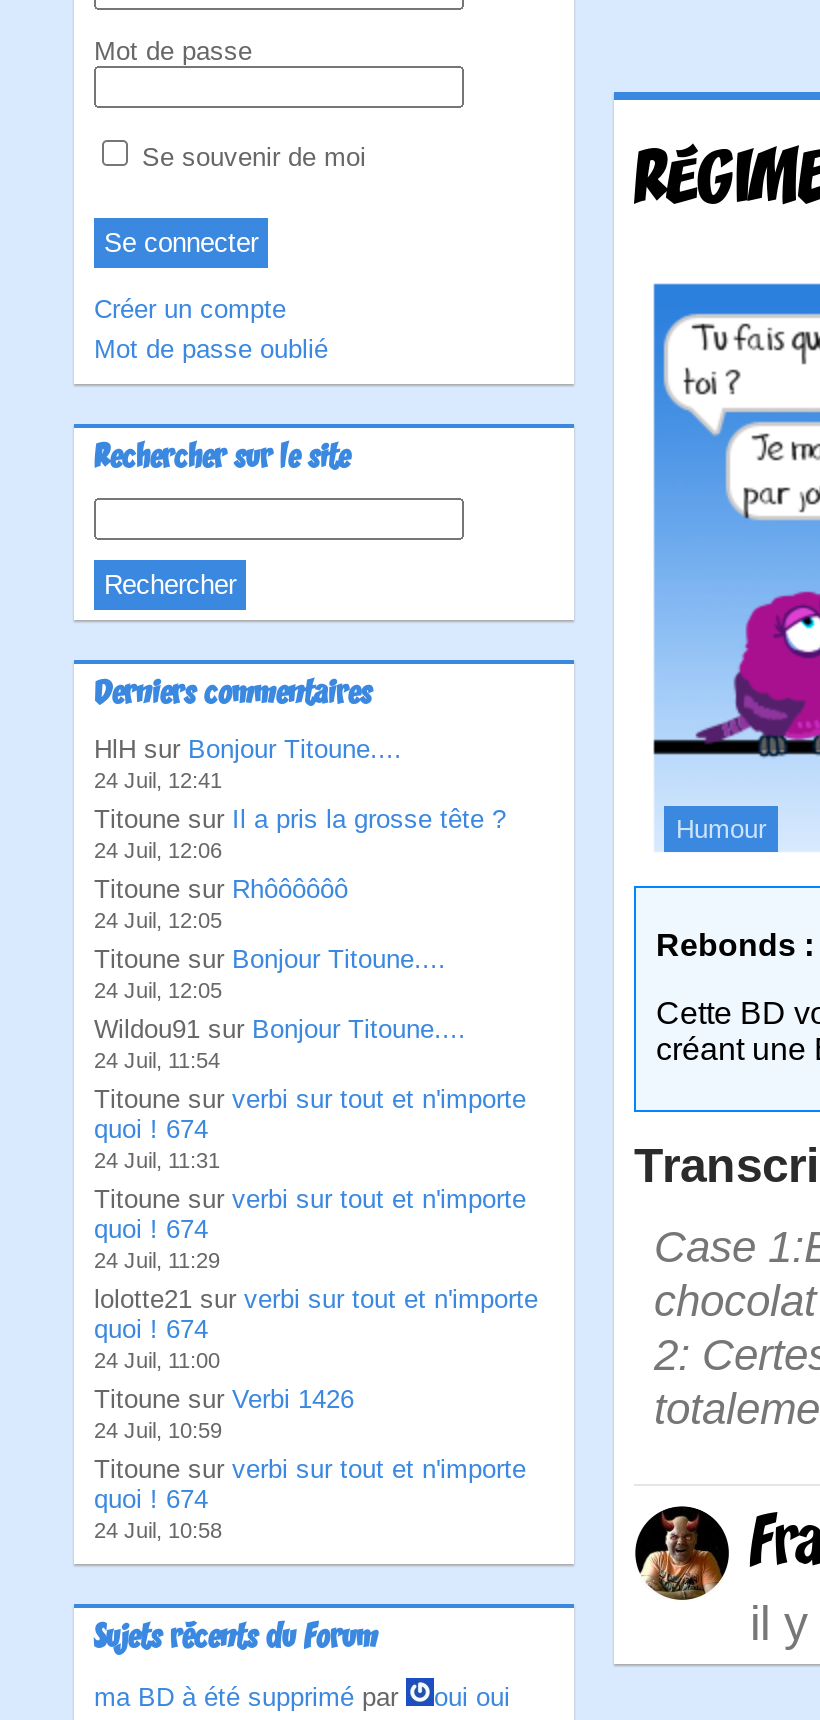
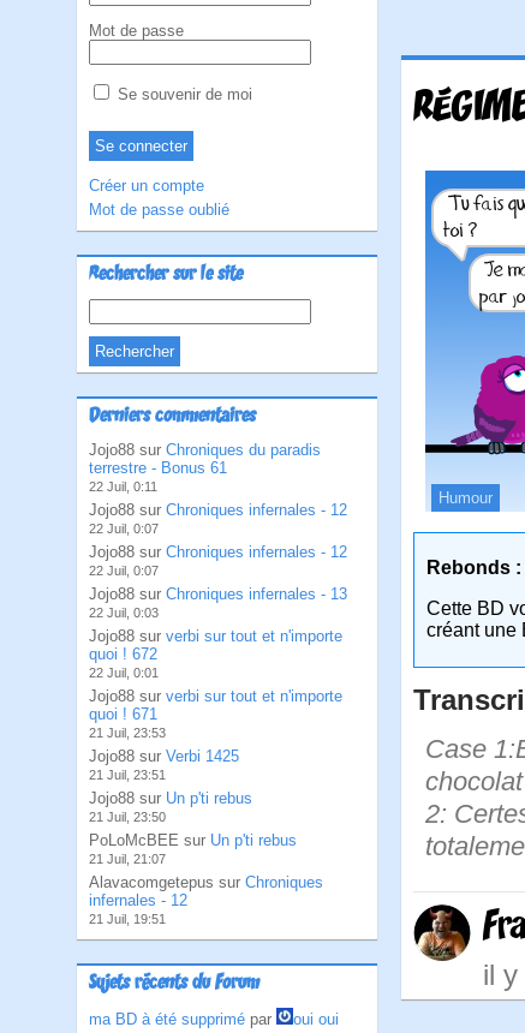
[94,734,538,1542] HlH sur Bonjour Titoune.... | 24 Juil, 12:41 | Titoune sur Il a pris la grosse tête ? | 24 Juil, 12:06 | Titoune sur Rhôôôôôô | 24 Juil, 12:05 | Titoune sur Bonjour Titoune.... | 24 Juil, 12:05 | Wildou91 sur Bonjour Titoune.... | 24 Juil, 11:54 | Titoune sur verbi sur tout et n'importe | quoi ! 674 | 24 Juil, 11:31 | Titoune sur verbi sur tout et n'importe | quoi ! 674 | 24 Juil, 11:29 | lolotte21 sur verbi sur tout et n'importe | quoi ! 674 | 24 Juil, 11:00 | Titoune sur Verbi 1426 | 24 Juil, 10:59 | Titoune sur verbi sur tout et n'importe | quoi ! 674 | 24 Juil, 10:58 -> [89,441,347,926] Jojo88 sur Chroniques du paradis | terrestre - Bonus 61 | 22 Juil, 0:11 | Jojo88 sur Chroniques infernales - 12 | 22 Juil, 0:07 | Jojo88 sur Chroniques infernales - 12 | 22 Juil, 0:07 | Jojo88 sur Chroniques infernales - 13 | 22 Juil, 0:03 | Jojo88 sur verbi sur tout et n'importe | quoi ! 672 | 22 Juil, 0:01 | Jojo88 sur verbi sur tout et n'importe | quoi ! 671 | 21 Juil, 23:53 | Jojo88 sur Verbi 1425 | 21 Juil, 23:51 | Jojo88 sur Un p'ti rebus | 21 Juil, 23:50 | PoLoMcBEE sur Un p'ti rebus | 21 Juil, 21:07 | Alavacomgetepus sur Chroniques | infernales - 12 | 21 Juil, 19:51

